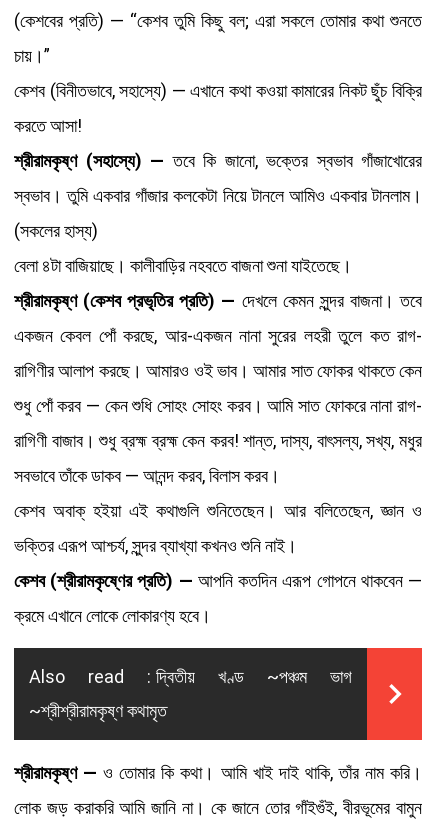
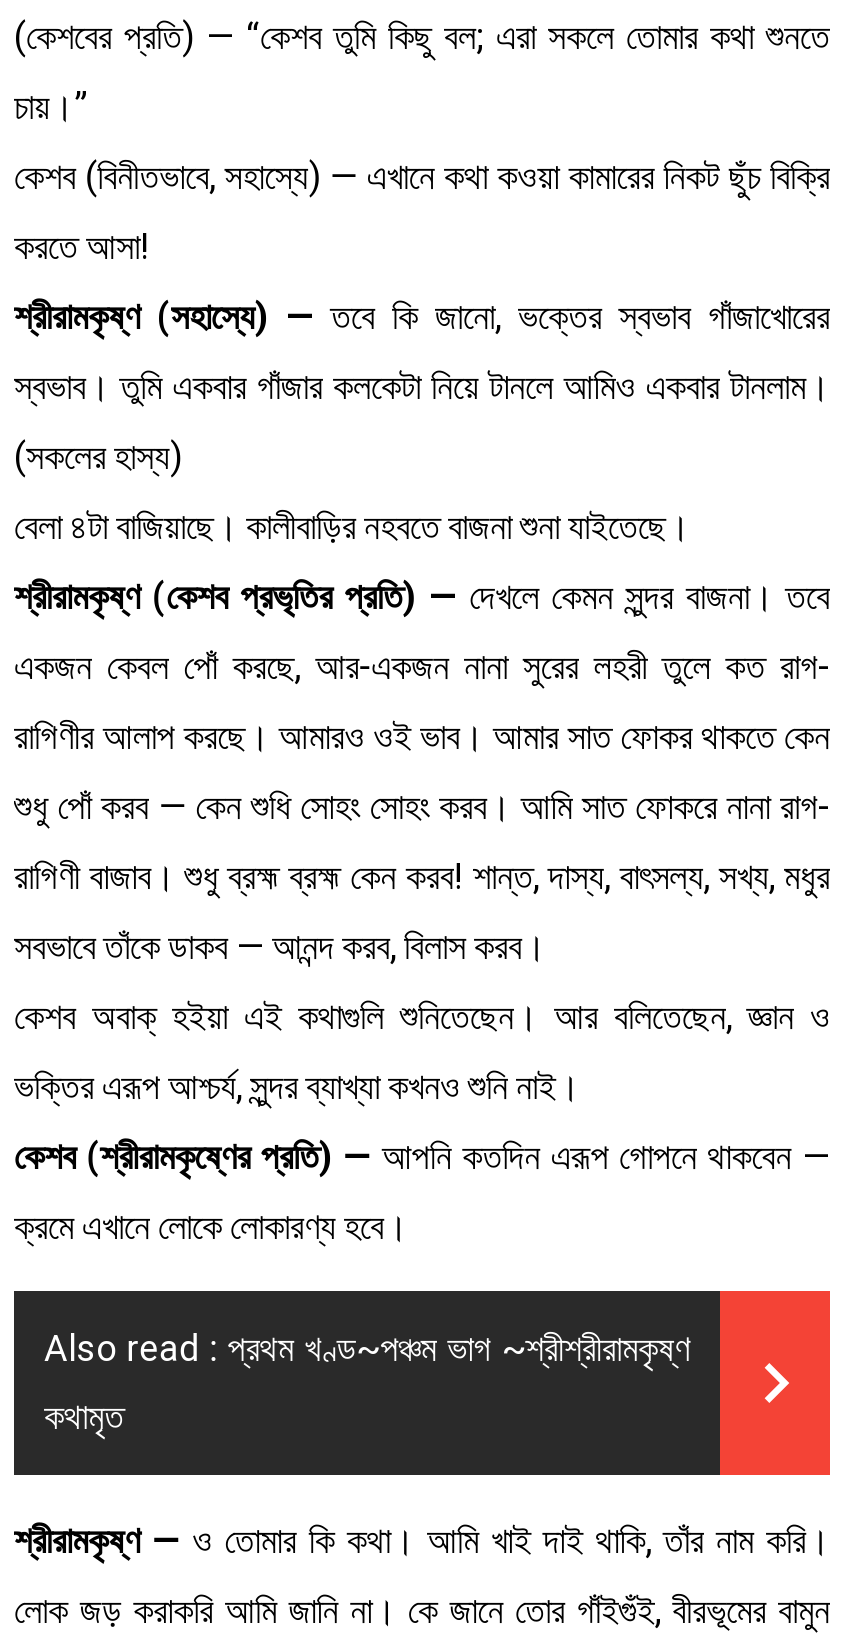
[29,665,352,686] Also read : দ্বিতীয় খণ্ড ~পঞ্চম ভাগ -> [44,1326,690,1368] Also read : প্রথম খণ্ড~পঞ্চম ভাগ ~শ্রীশ্রীরামকৃষ্ণ
[29,699,167,720] ~শ্রীশ্রীরামকৃষ্ণ কথামৃত -> [44,1394,124,1436] কথামৃত

